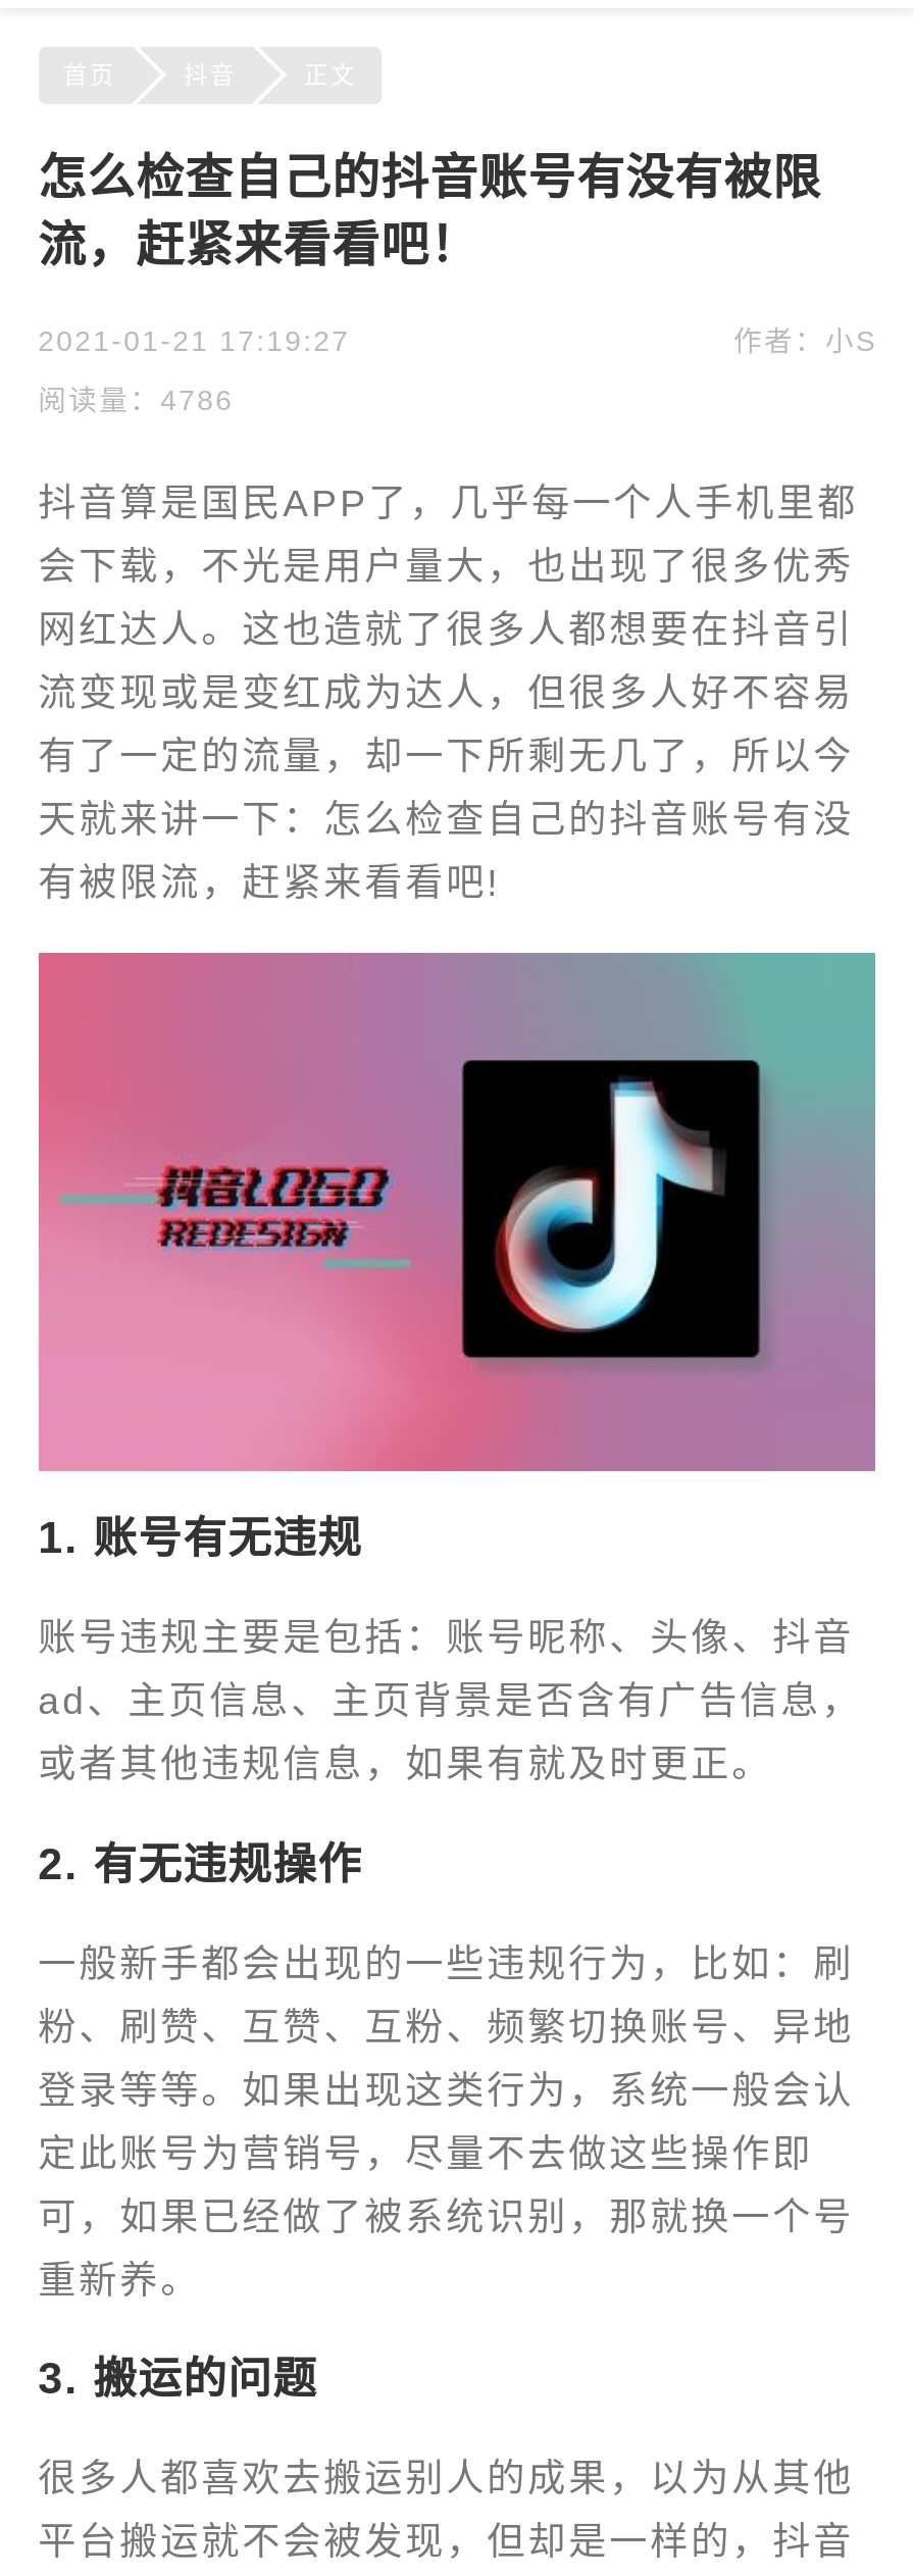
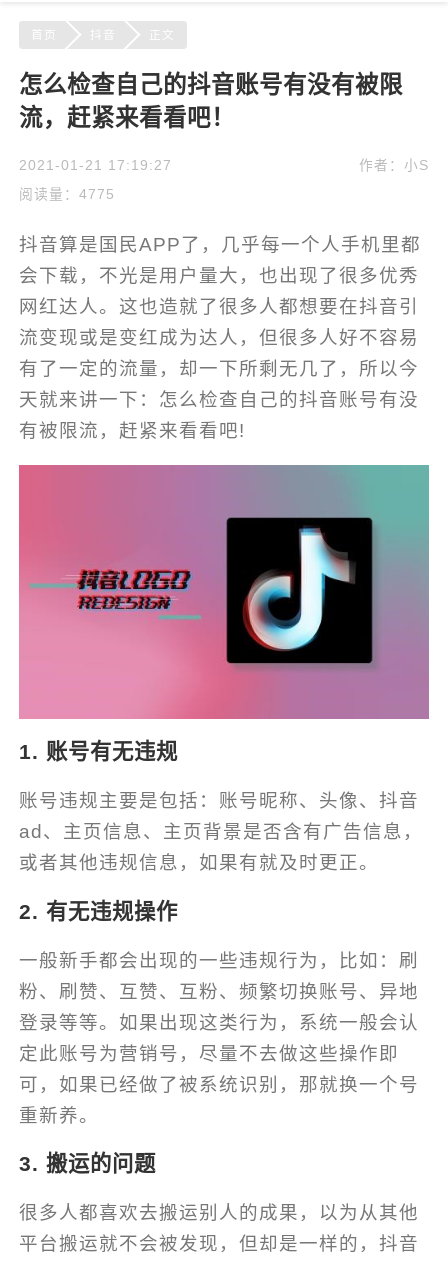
[38,386,234,416] 阅读量：4786 -> [19,187,115,202] 阅读量：4775

